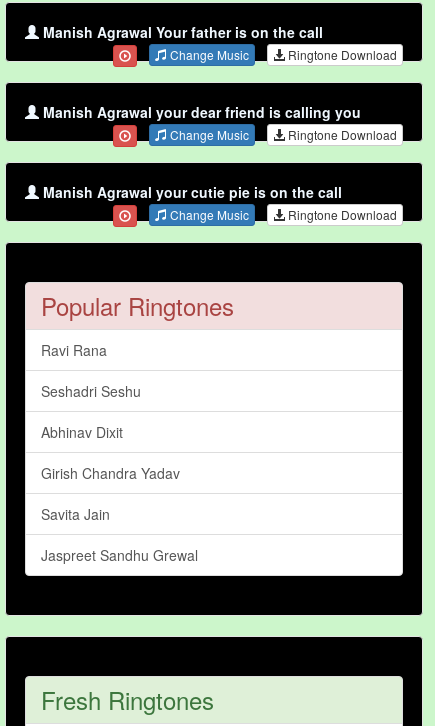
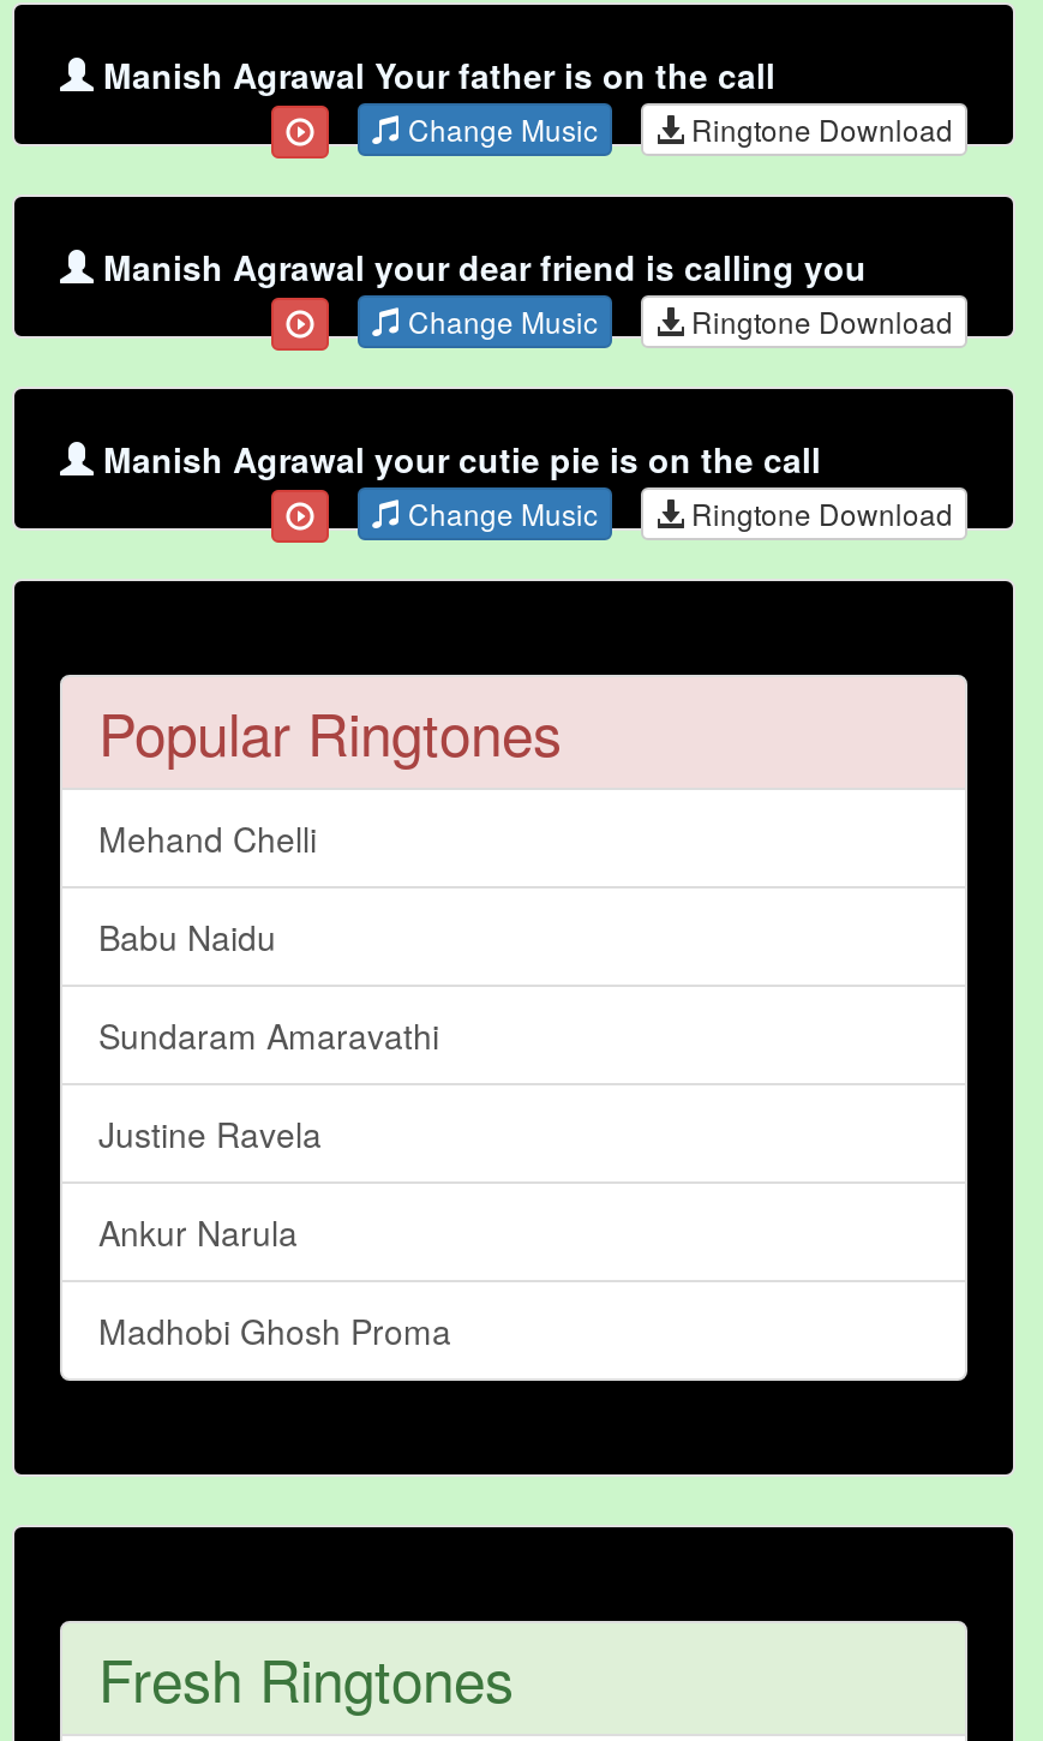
[41,340,107,360] Ravi Rana -> [98,815,317,863] Mehand Chelli
[41,381,141,401] Seshadri Seshu -> [98,913,276,961] Babu Naidu
[41,422,123,442] Abhinav Dixit -> [98,1011,439,1059] Sundaram Amaravathi
[41,463,180,483] Girish Chandra Yadav -> [98,1110,322,1158] Justine Ravela
[41,504,110,524] Savita Jain -> [98,1208,298,1256] Ankur Narula
[41,545,198,565] Jaspreet Sandhu Grewal -> [98,1307,451,1355] Madhobi Ghosh Proma

